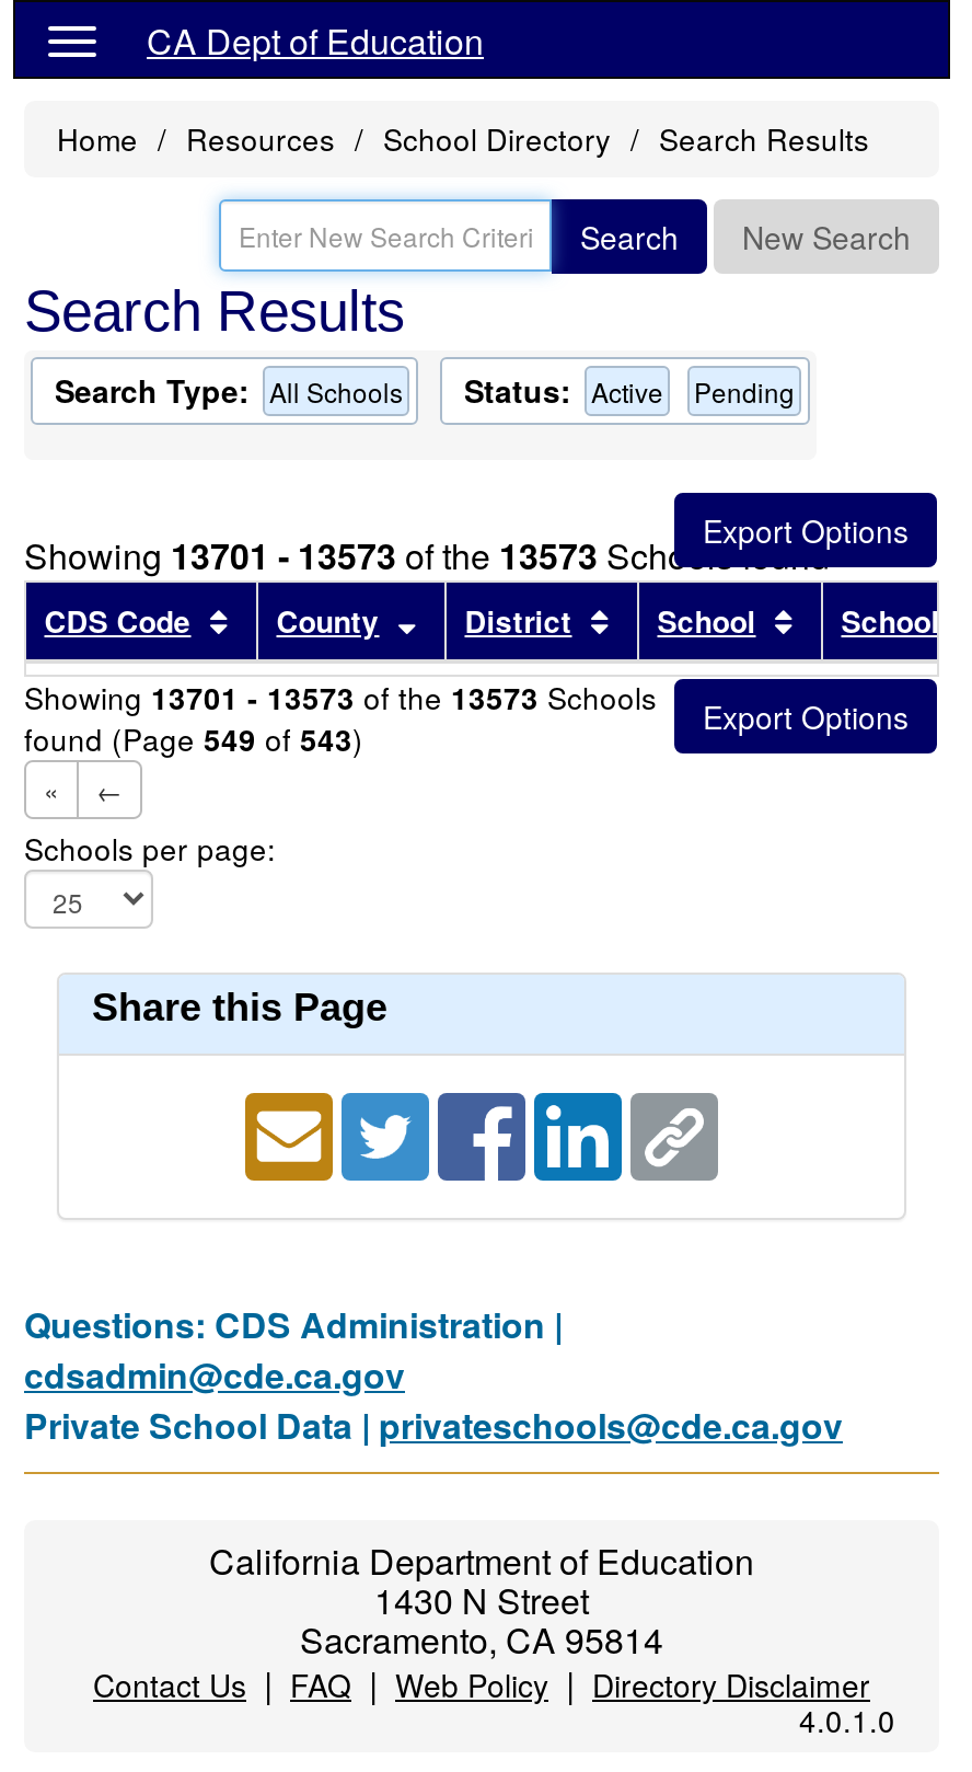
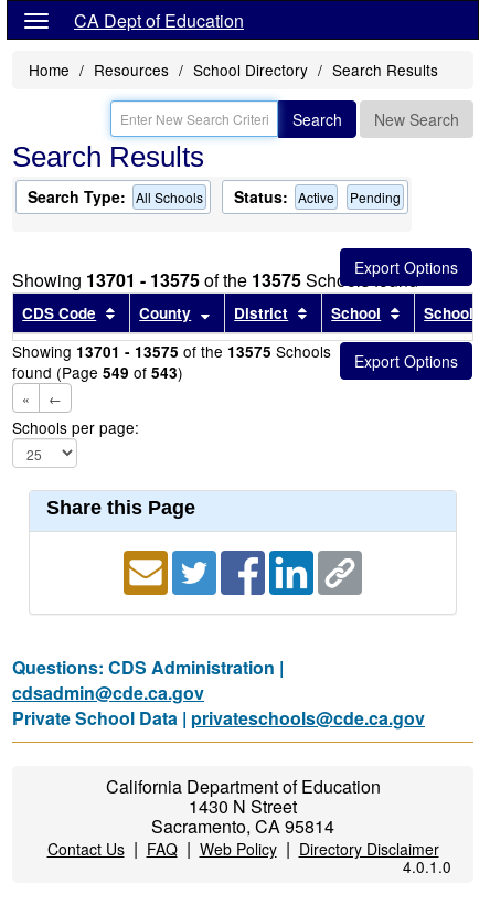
[24,530,830,580] Showing 13701 - 13573 of the 13573 Schools found -> [12,267,418,292] Showing 13701 - 13575 of the 13575 Schools found
[24,675,657,718] Showing 13701 - 13573 of the 13573 Schools -> [12,340,331,362] Showing 13701 - 13575 of the 13575 Schools

